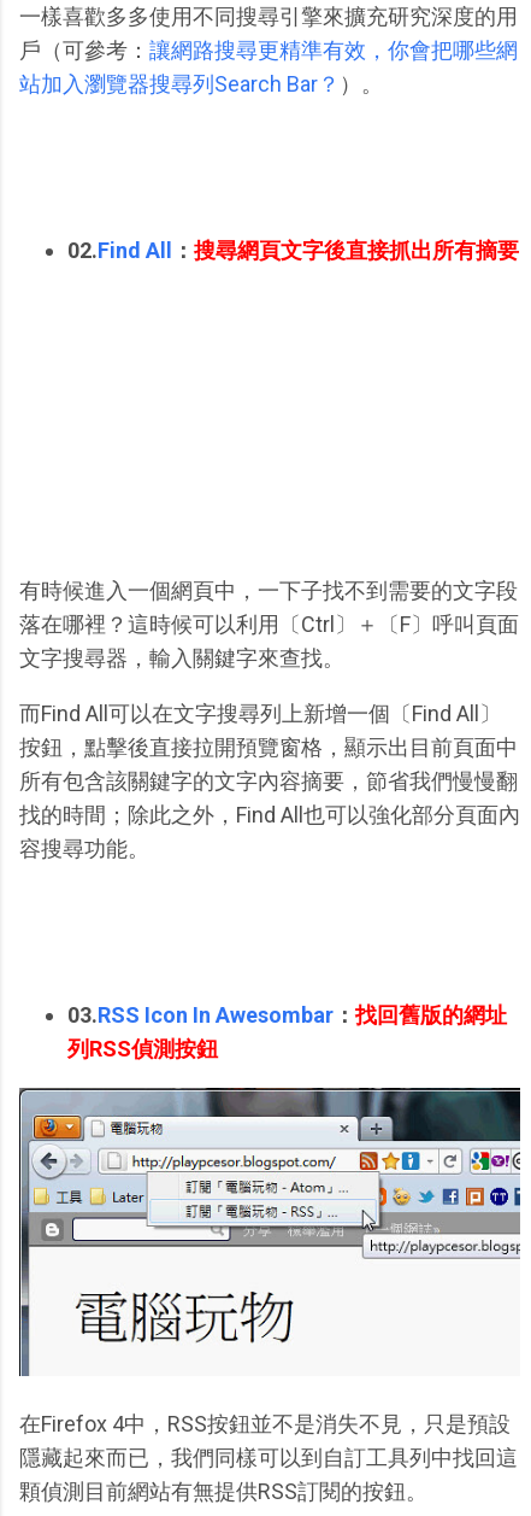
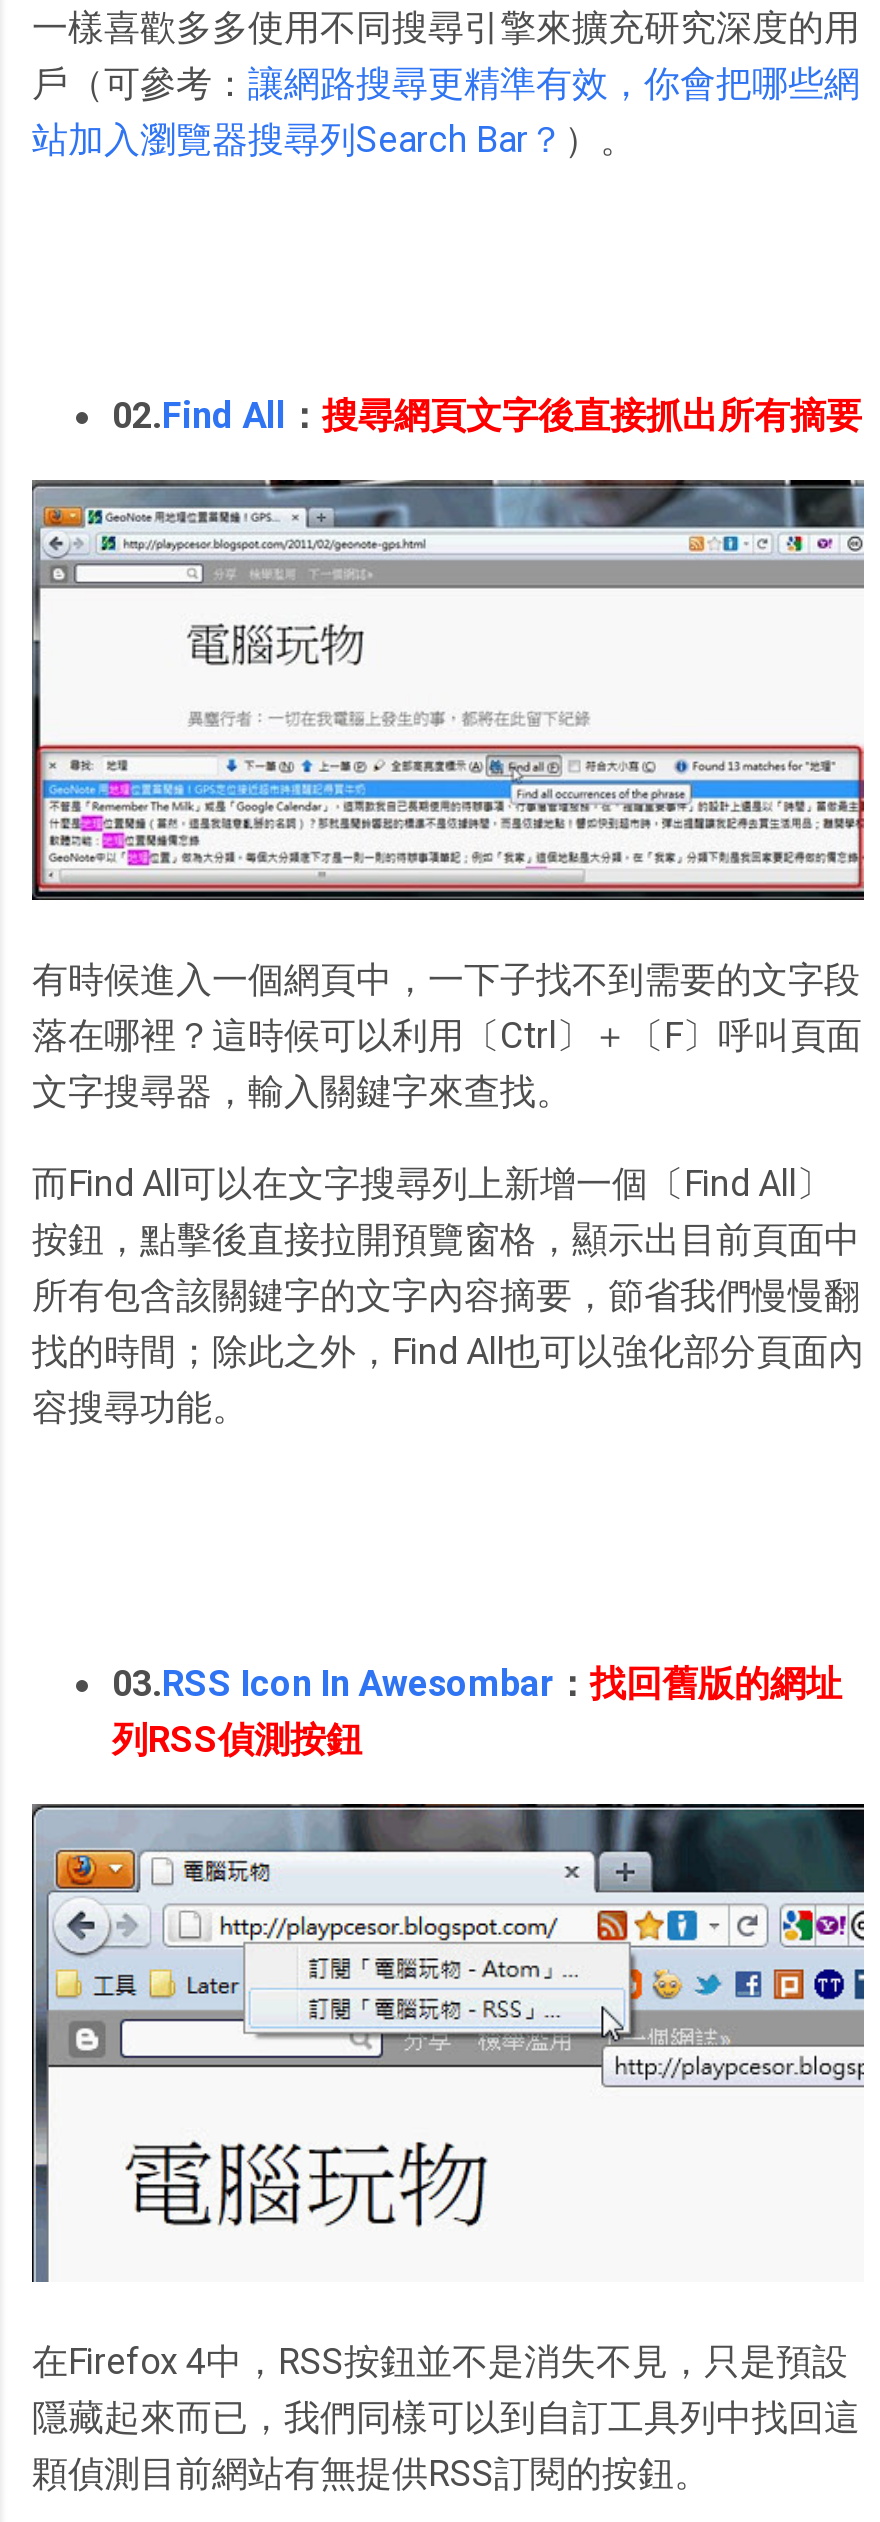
none -> [30,478,866,902] [image]

